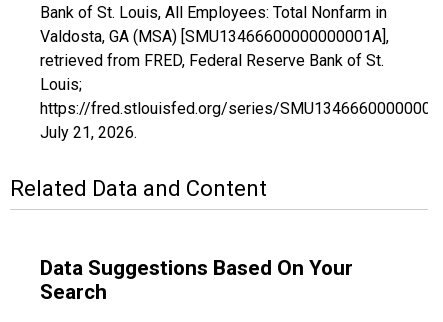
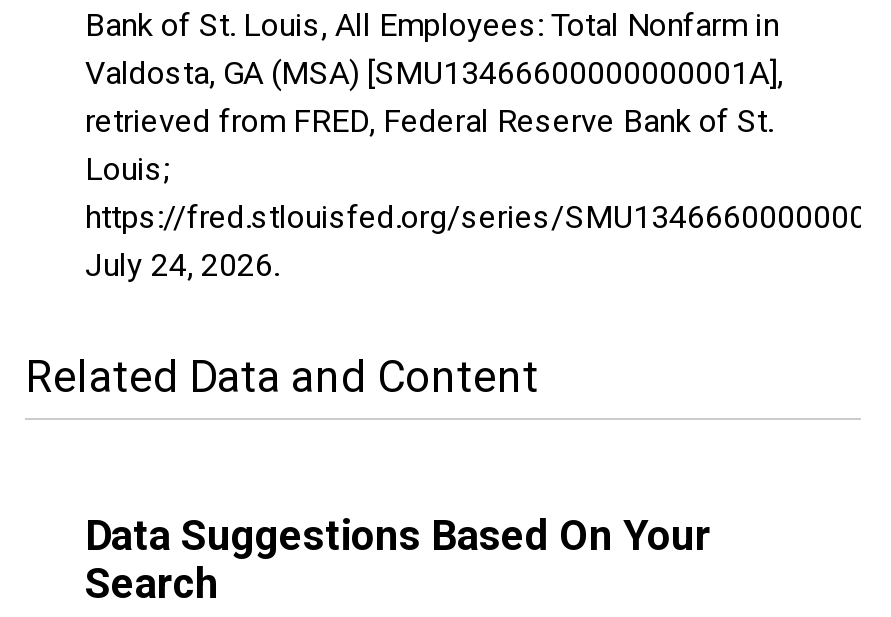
[40,123,137,142] July 21, 2026. -> [85,246,279,284] July 24, 2026.

